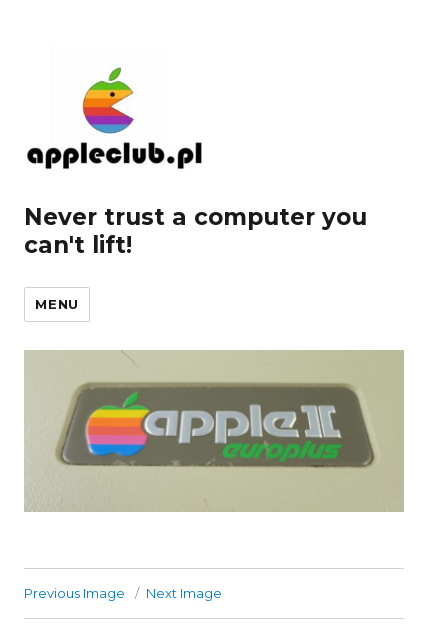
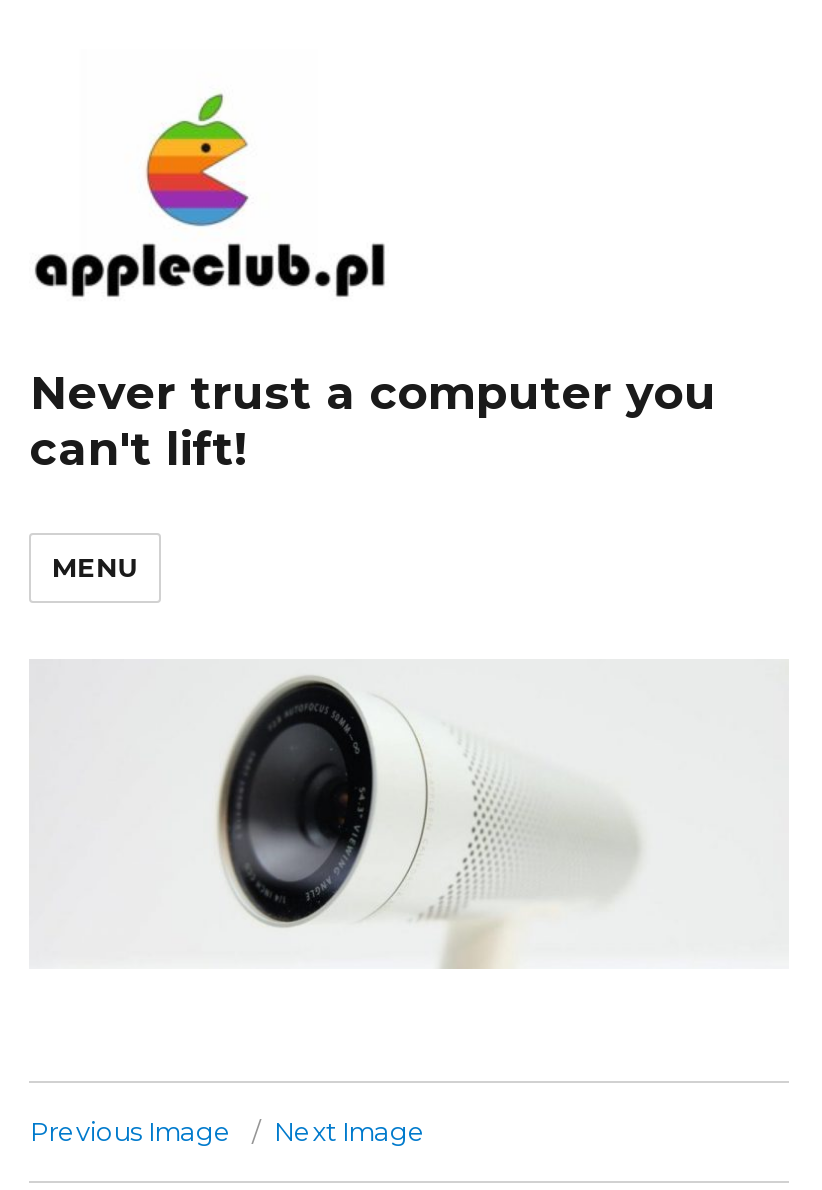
[24,350,404,512] [image] -> [31,661,787,967] [image]

